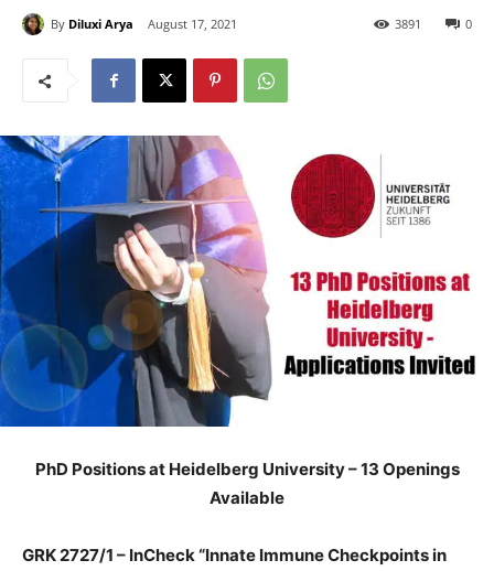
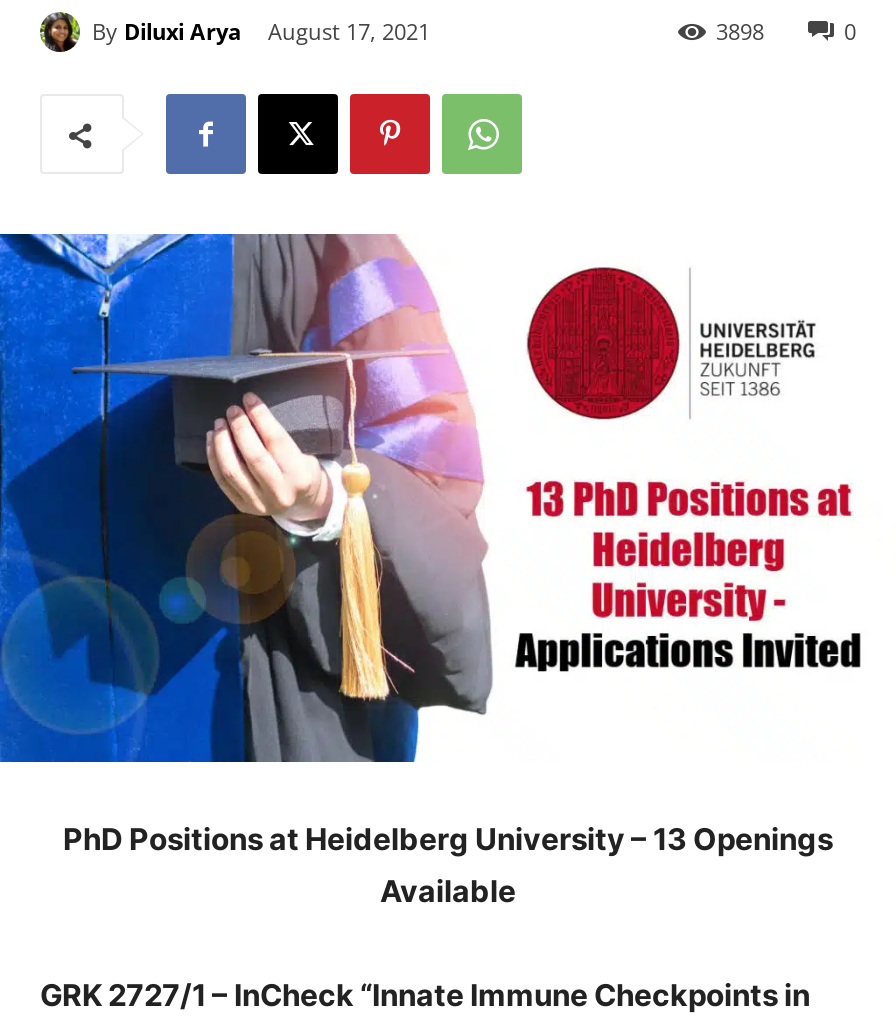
[395,16,421,32] 3891 -> [716,16,764,46] 3898

